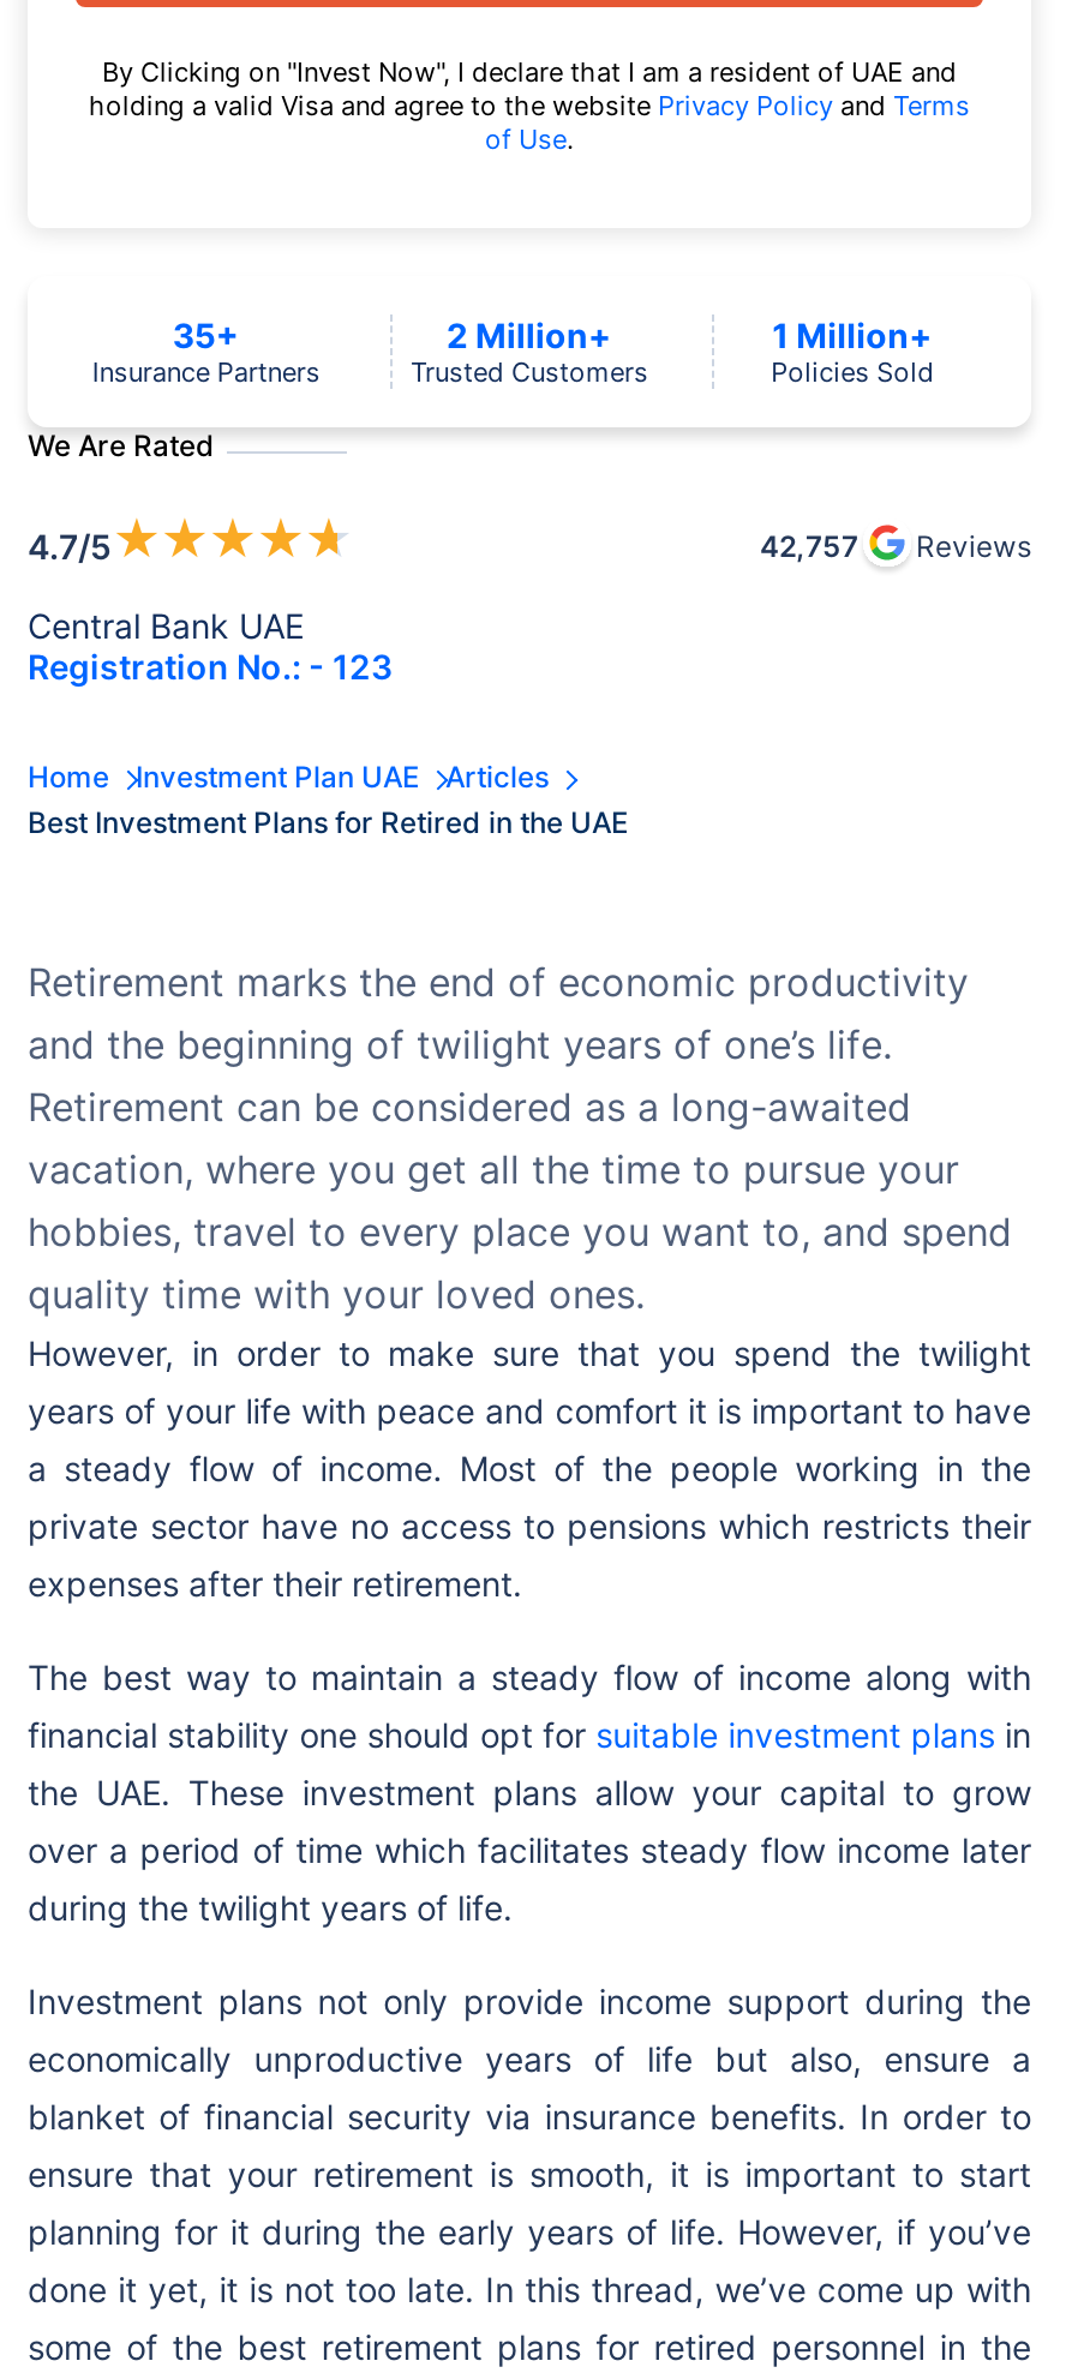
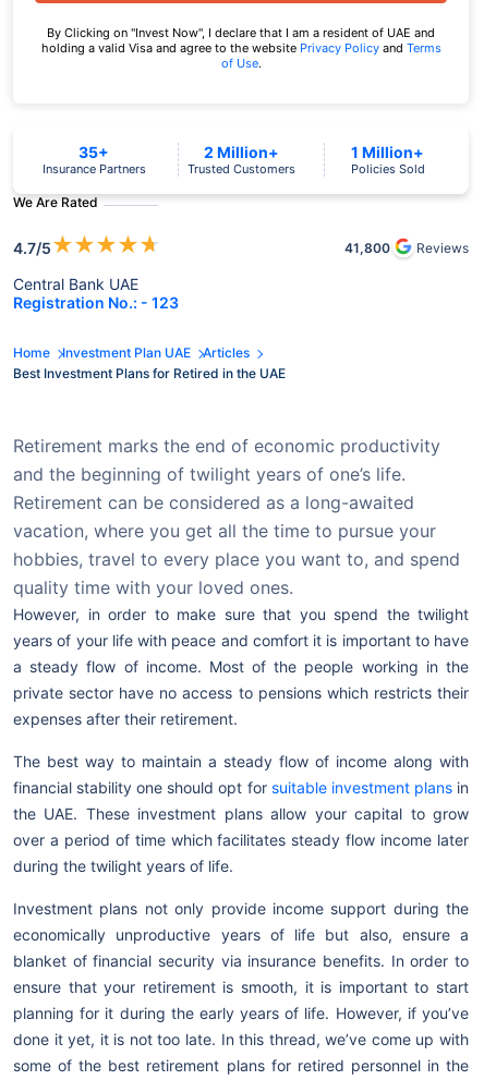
[760,528,1031,564] 42,757 Reviews -> [344,240,469,256] 41,800 Reviews

